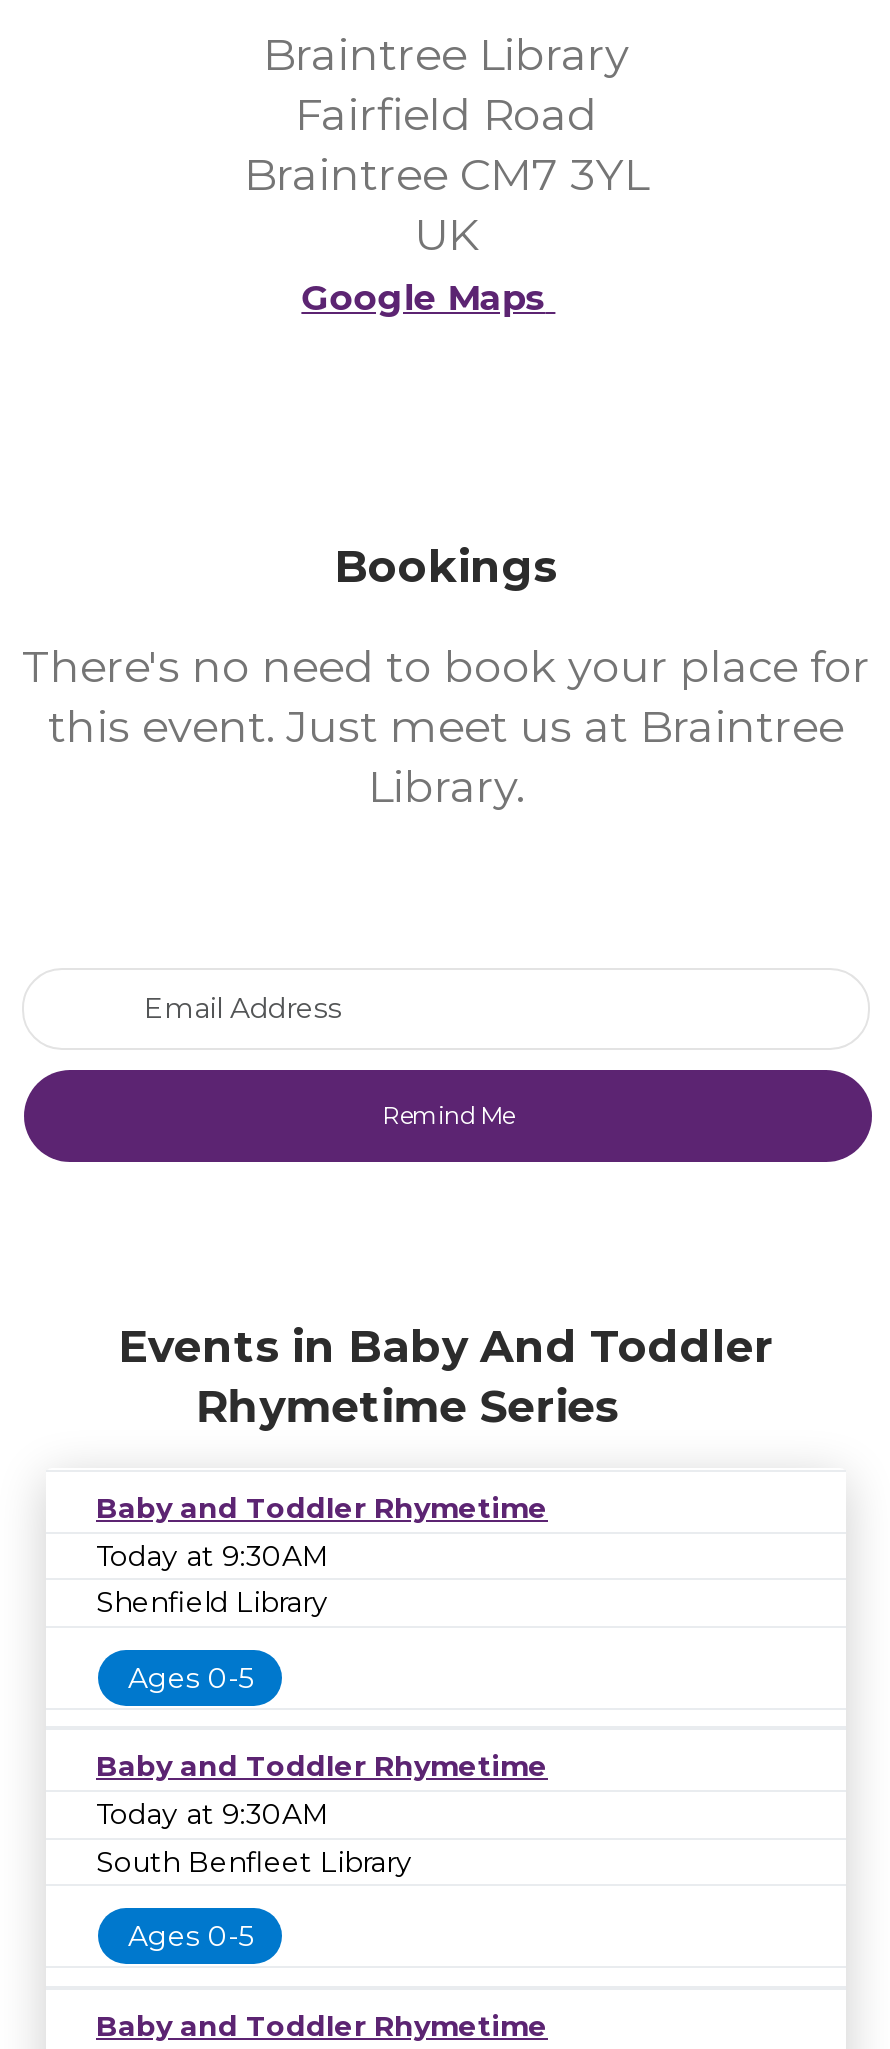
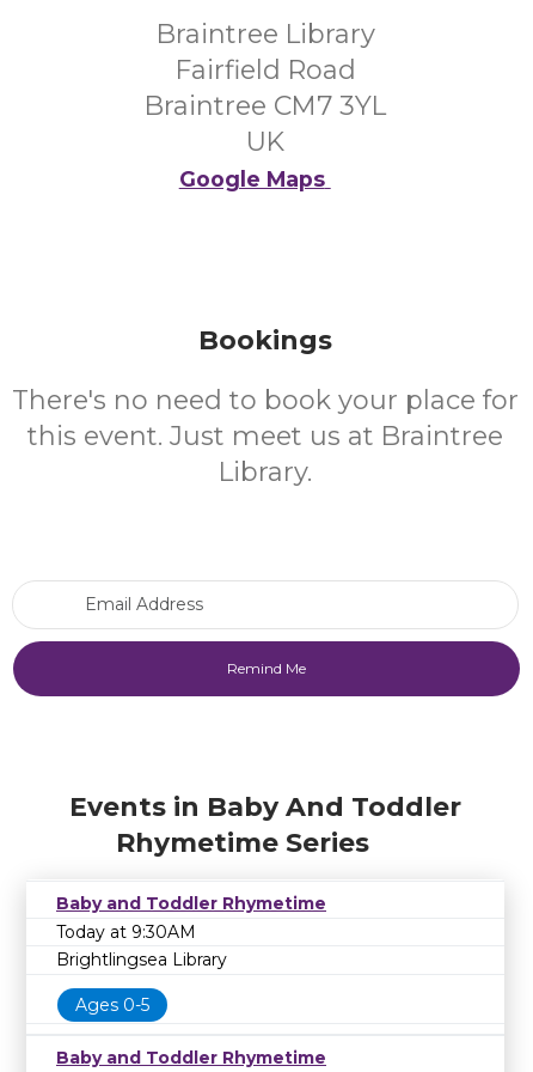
[96,1584,548,1879] Shenfield Library | Ages 0-5 | Baby and Toddler Rhymetime | Today at 9:30AM | South Benfleet Library -> [56,949,227,971] Brightlingsea Library

